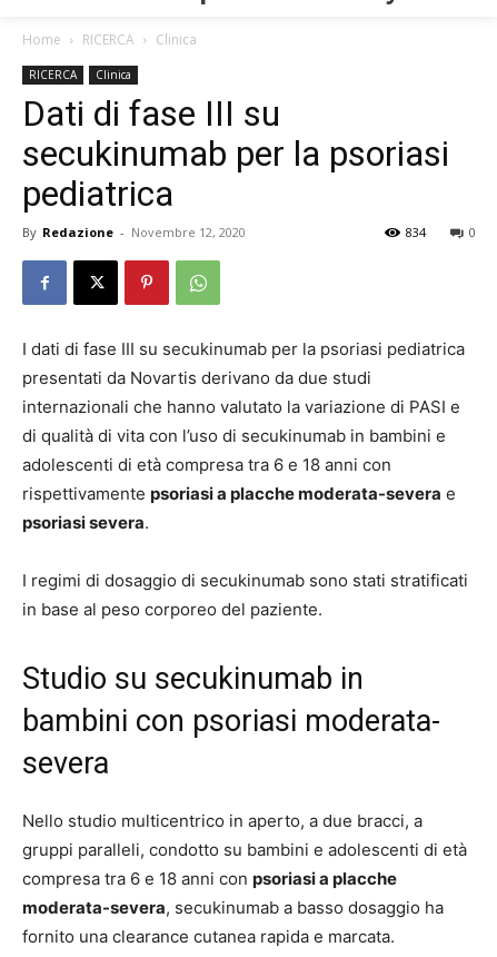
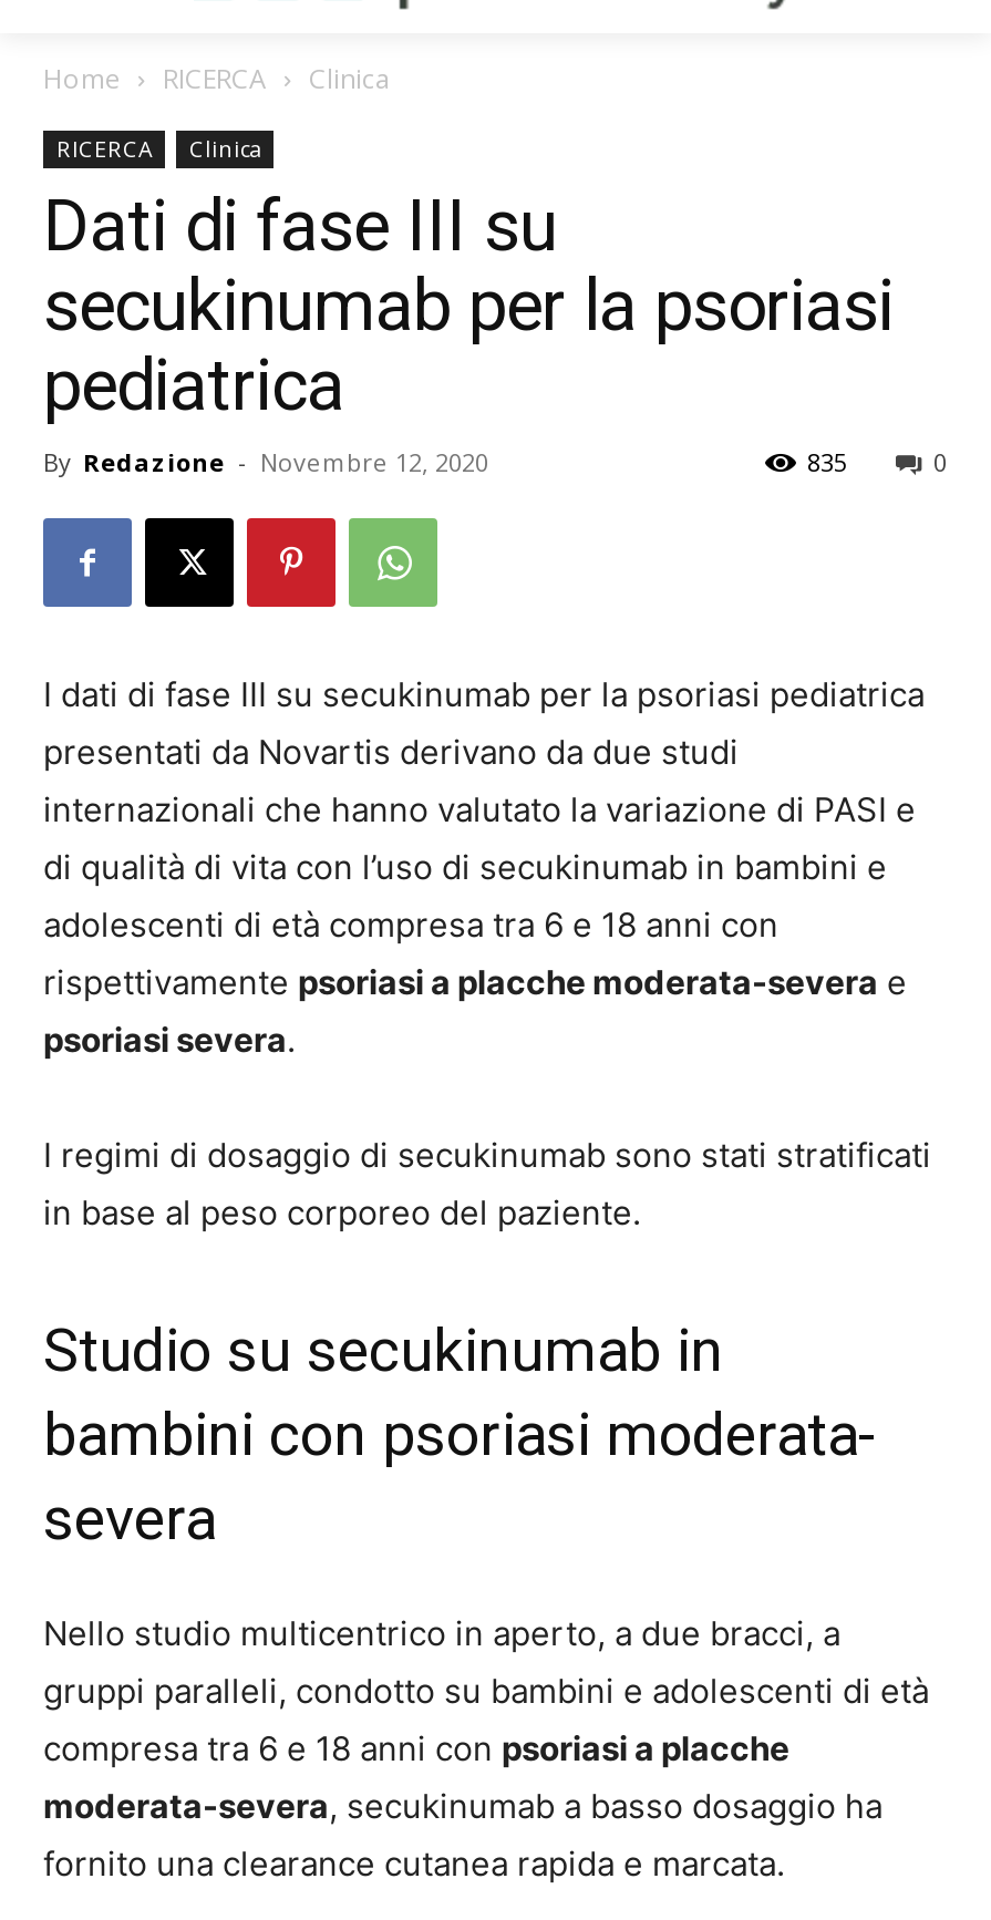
[406,224,426,240] 834 -> [807,445,847,478] 835

